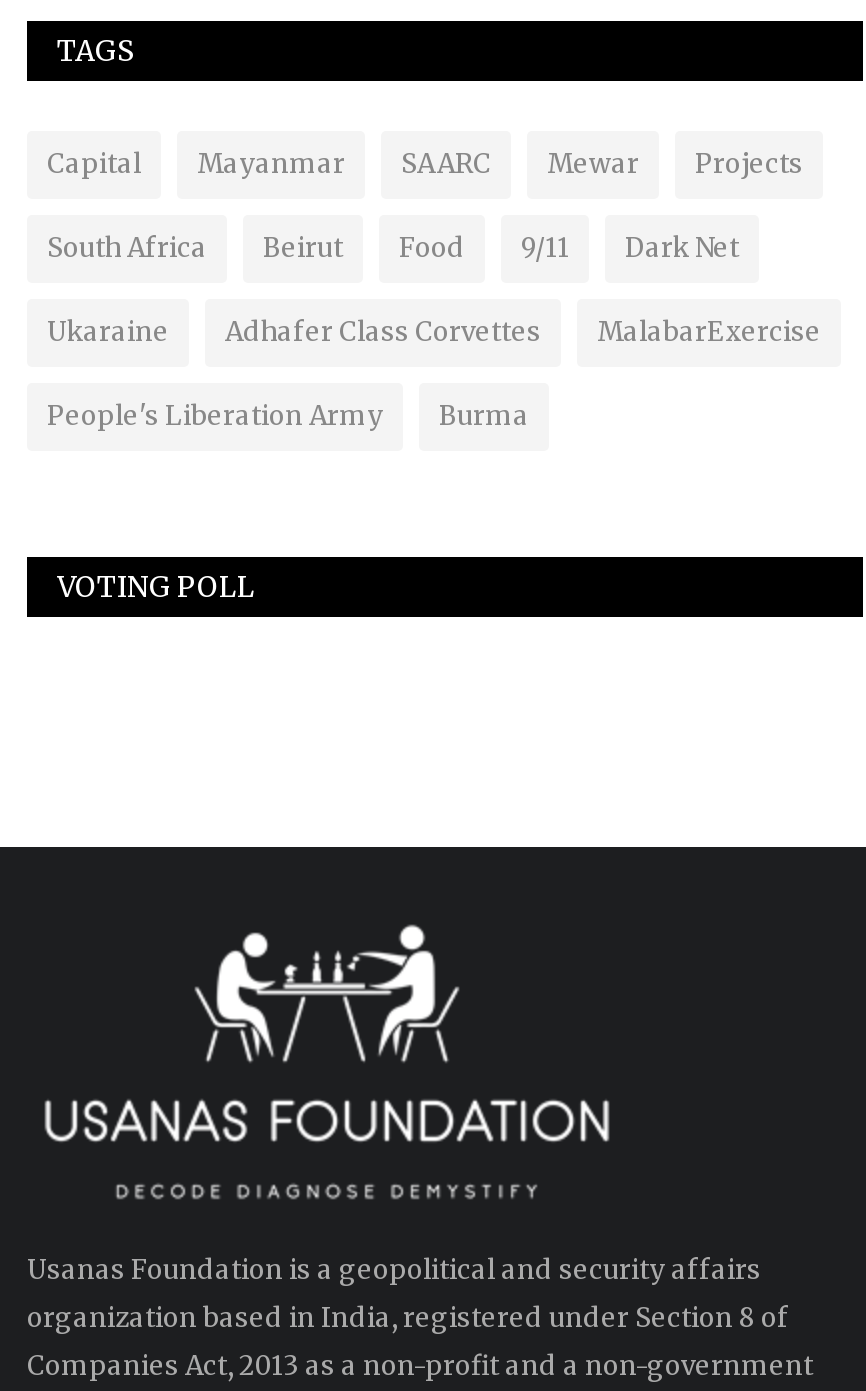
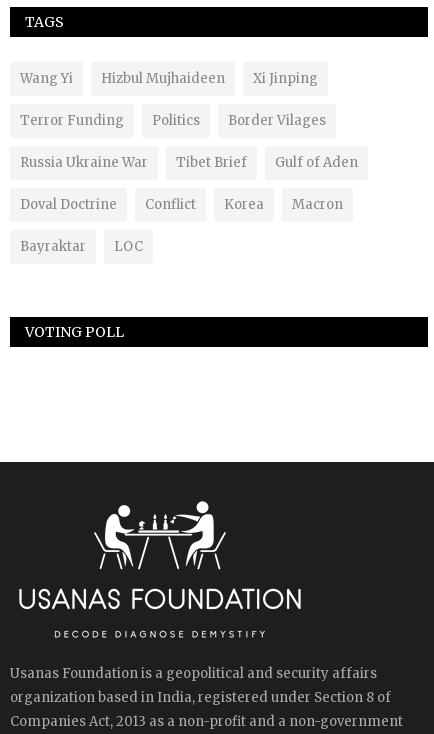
[47,148,821,434] Capital | Mayanmar | SAARC | Mewar | Projects | South Africa | Beirut | Food | 9/11 | Dark Net | Ukaraine | Adhafer Class Corvettes | MalabarExercise | People's Liberation Army | Burma -> [20,70,358,255] Wang Yi | Hizbul Mujhaideen | Xi Jinping | Terror Funding | Politics | Border Vilages | Russia Ukraine War | Tibet Brief | Gulf of Aden | Doval Doctrine | Conflict | Korea | Macron | Bayraktar | LOC

